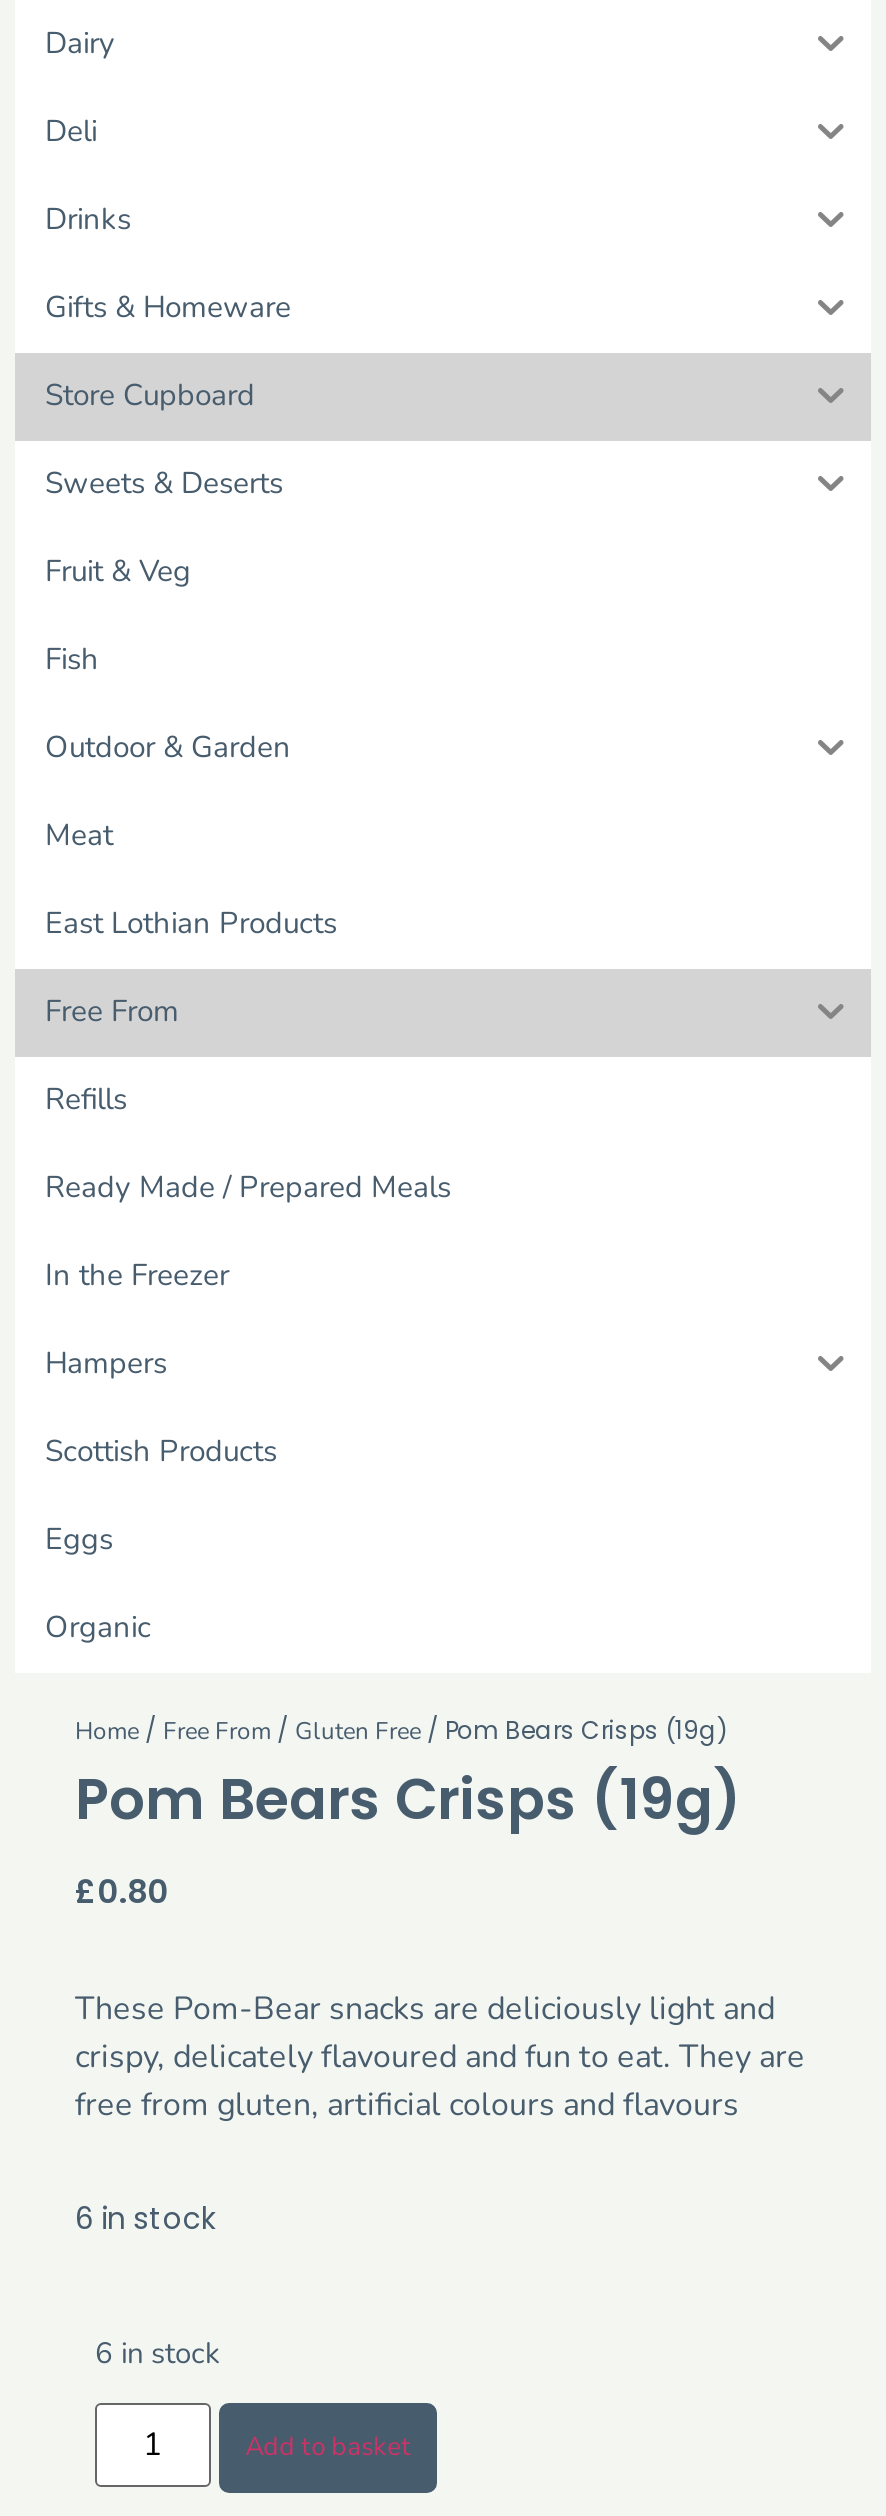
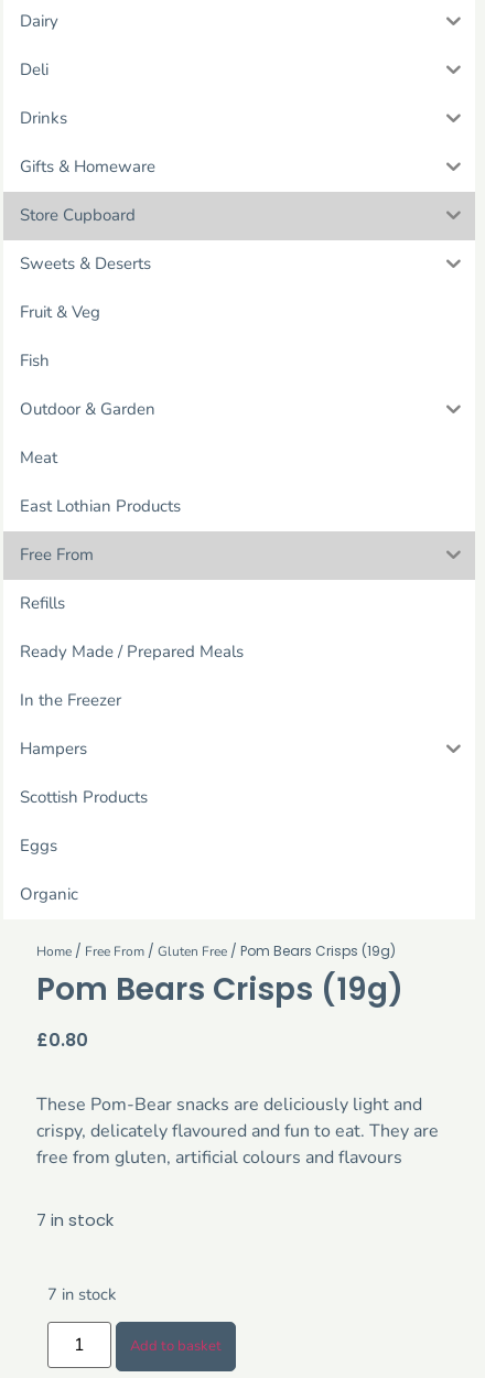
[75,2200,215,2240] 6 in stock -> [36,1210,114,1232] 7 in stock
[95,2333,219,2373] 6 in stock -> [47,1283,116,1305] 7 in stock

